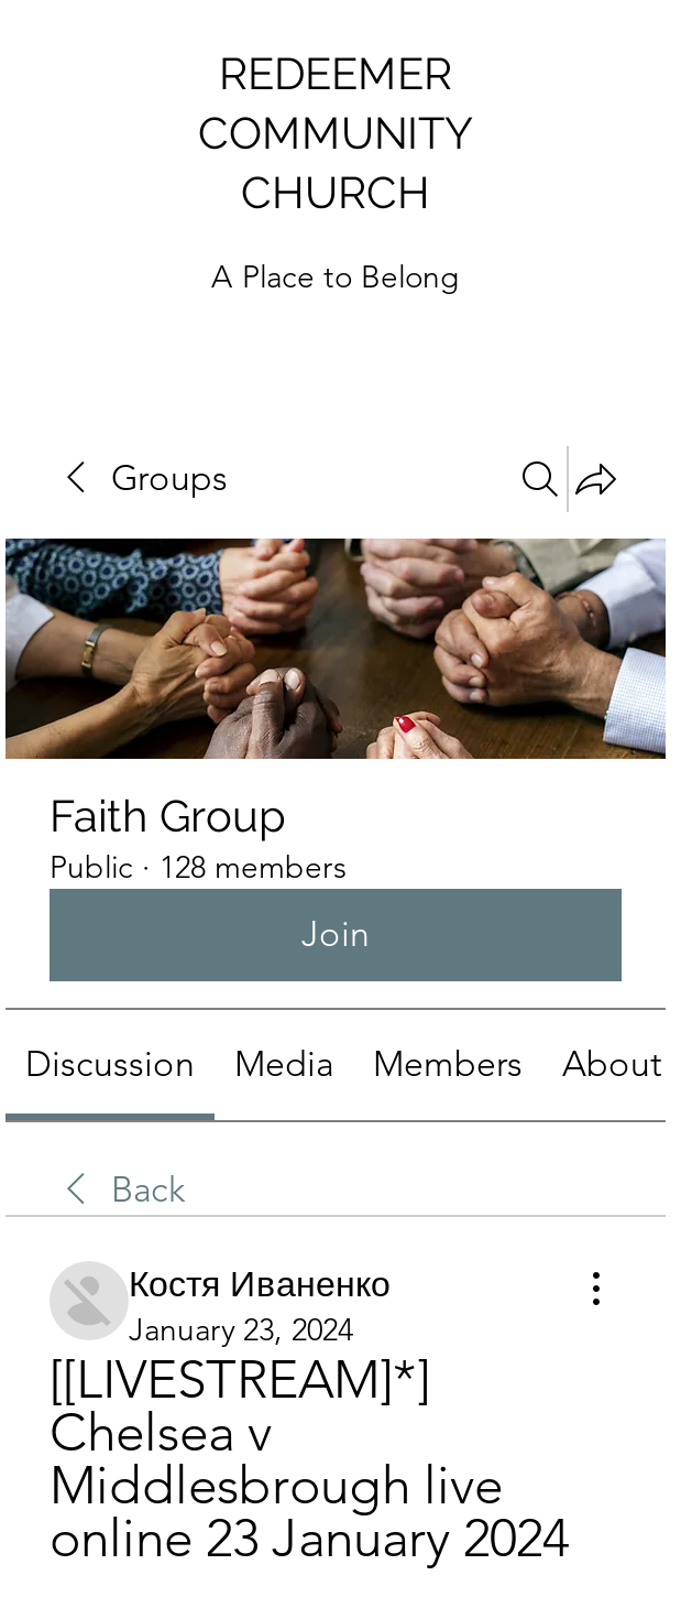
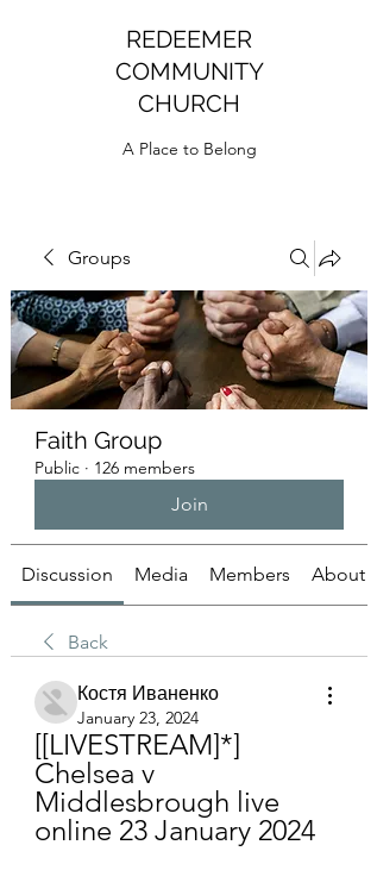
[50,847,347,887] Public · 128 members -> [34,457,195,478] Public · 126 members

